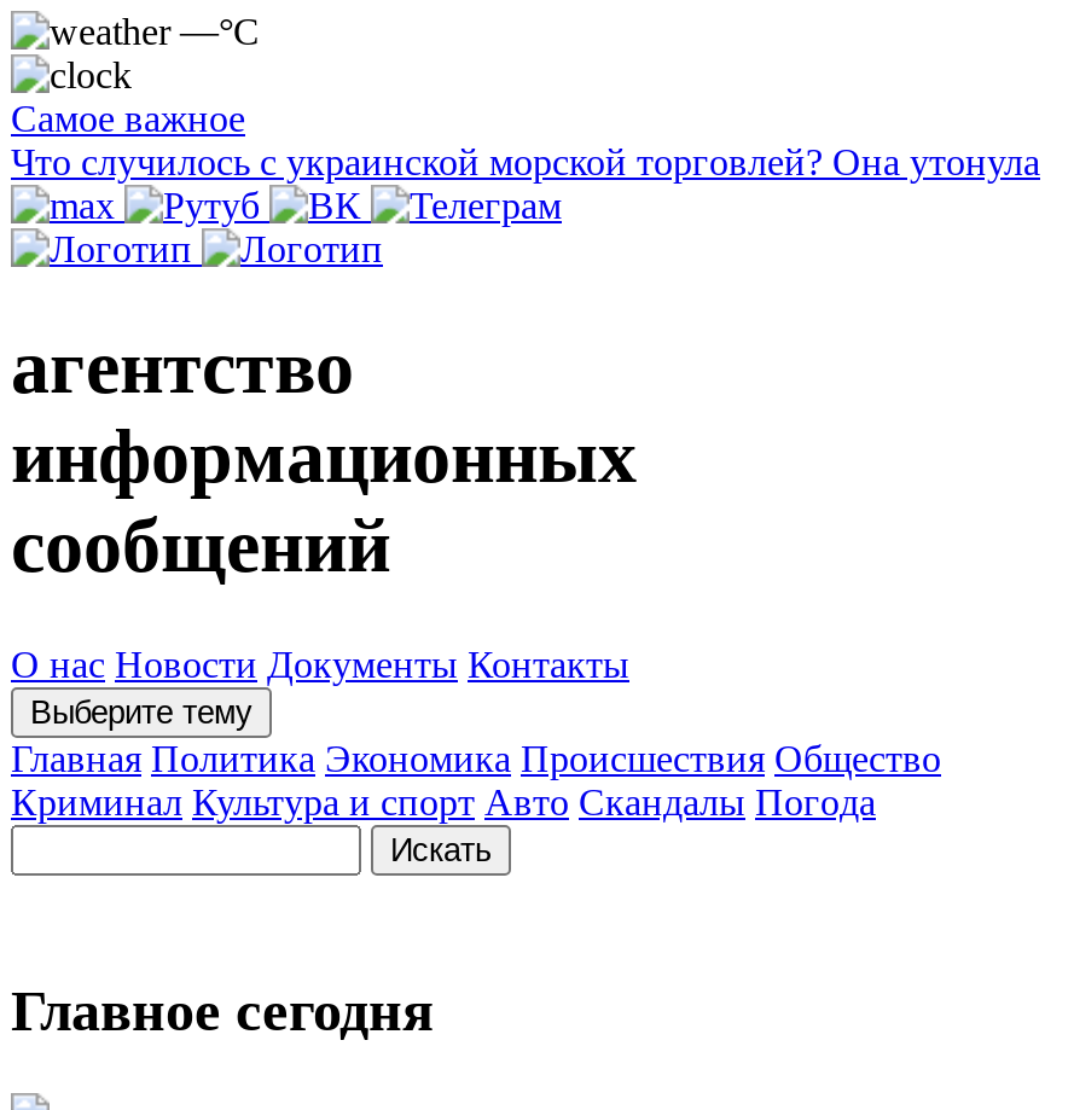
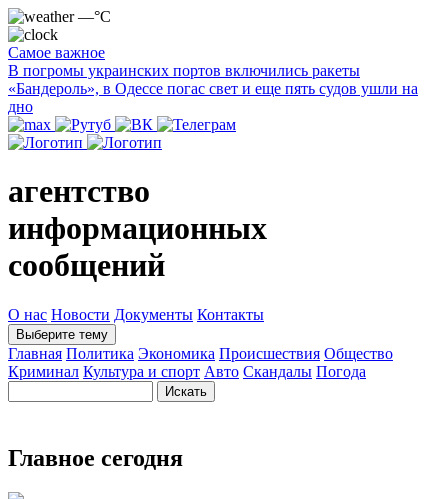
[11,141,1040,182] Что случилось с украинской морской торговлей? Она утонула -> [8,62,418,115] В погромы украинских портов включились ракеты | «Бандероль», в Одессе погас свет и еще пять судов ушли на | дно

